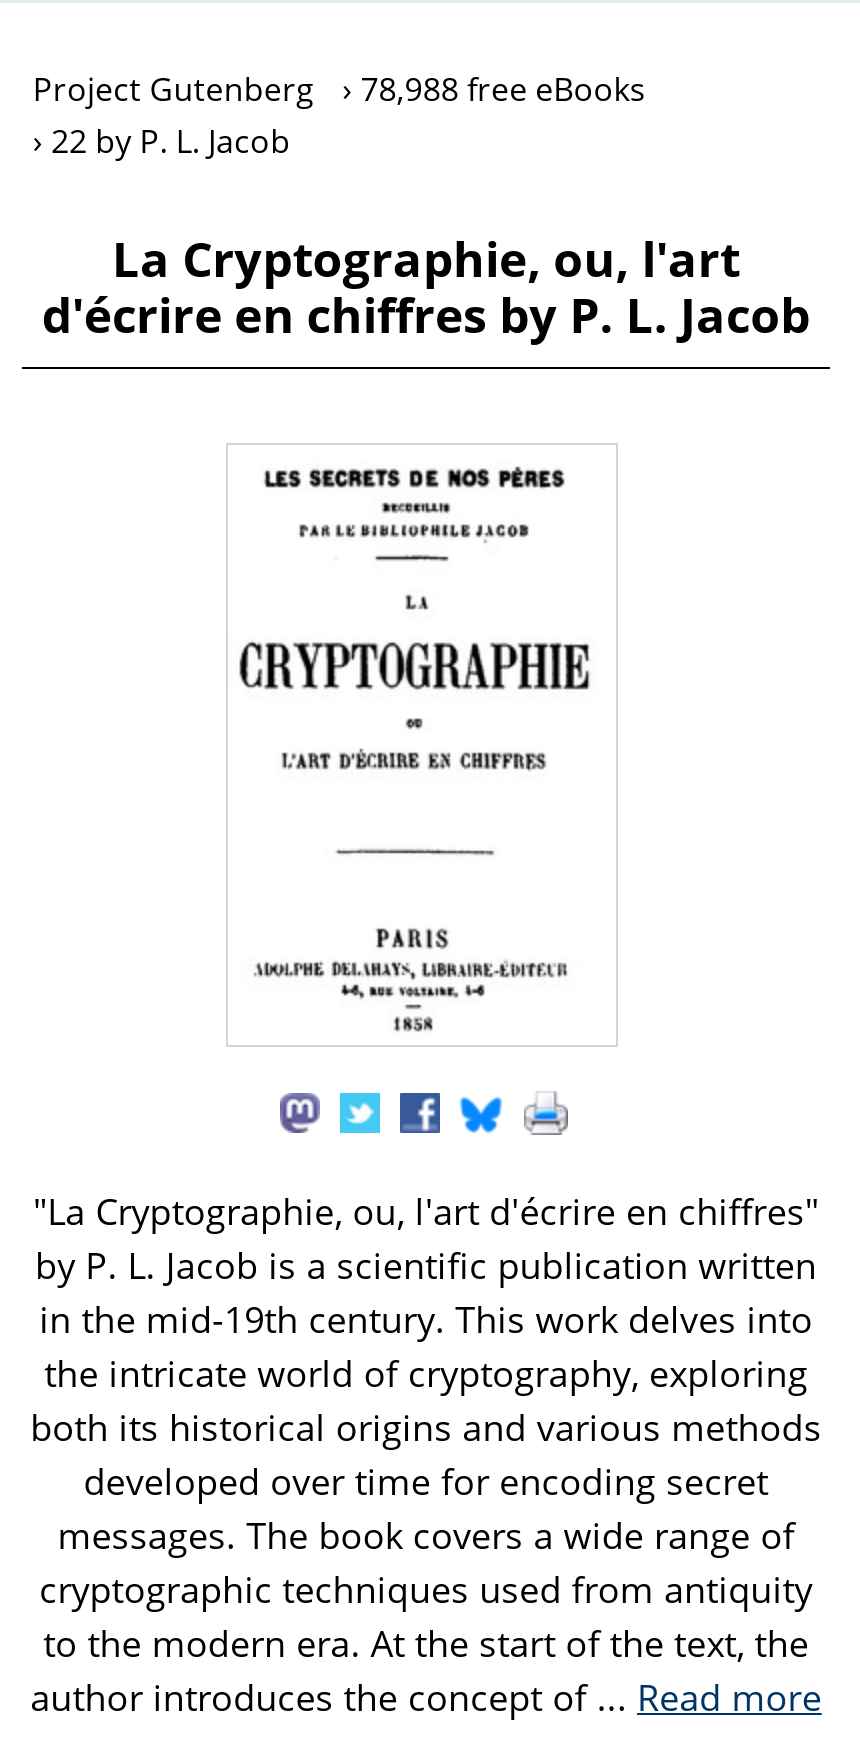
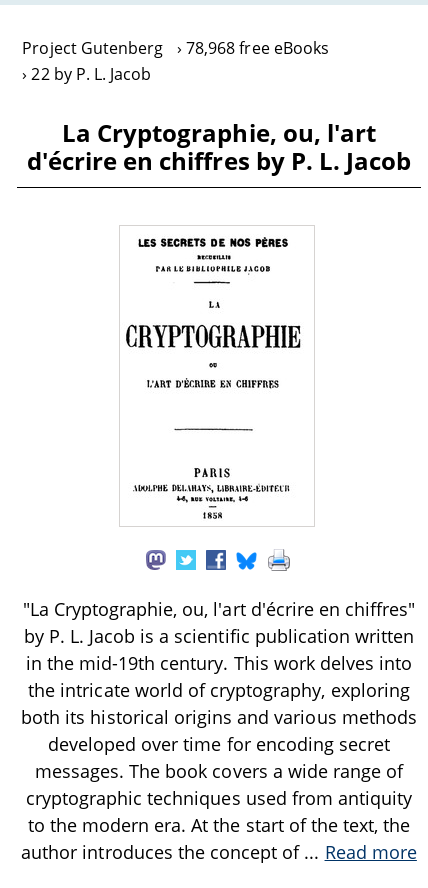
[33,67,646,111] Project Gutenberg 78,988 free eBooks -> [22,37,329,59] Project Gutenberg 78,968 free eBooks

